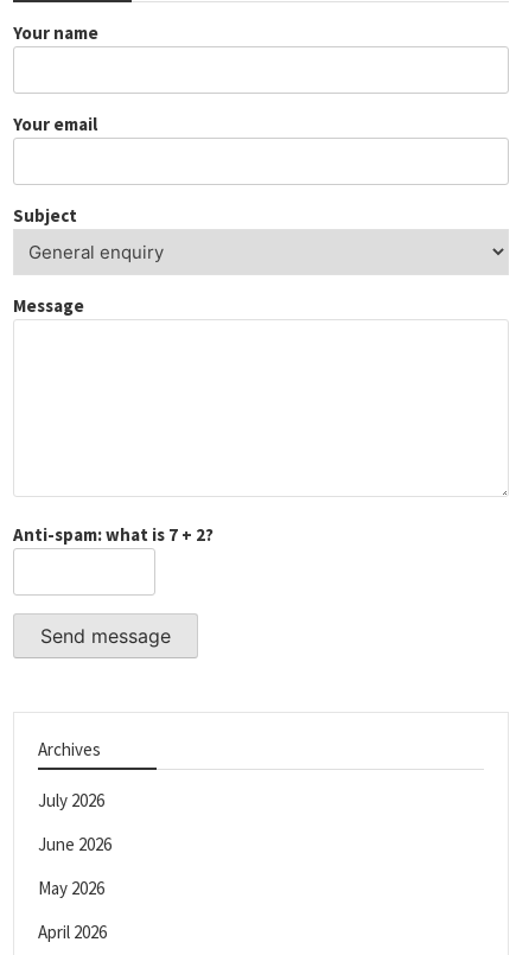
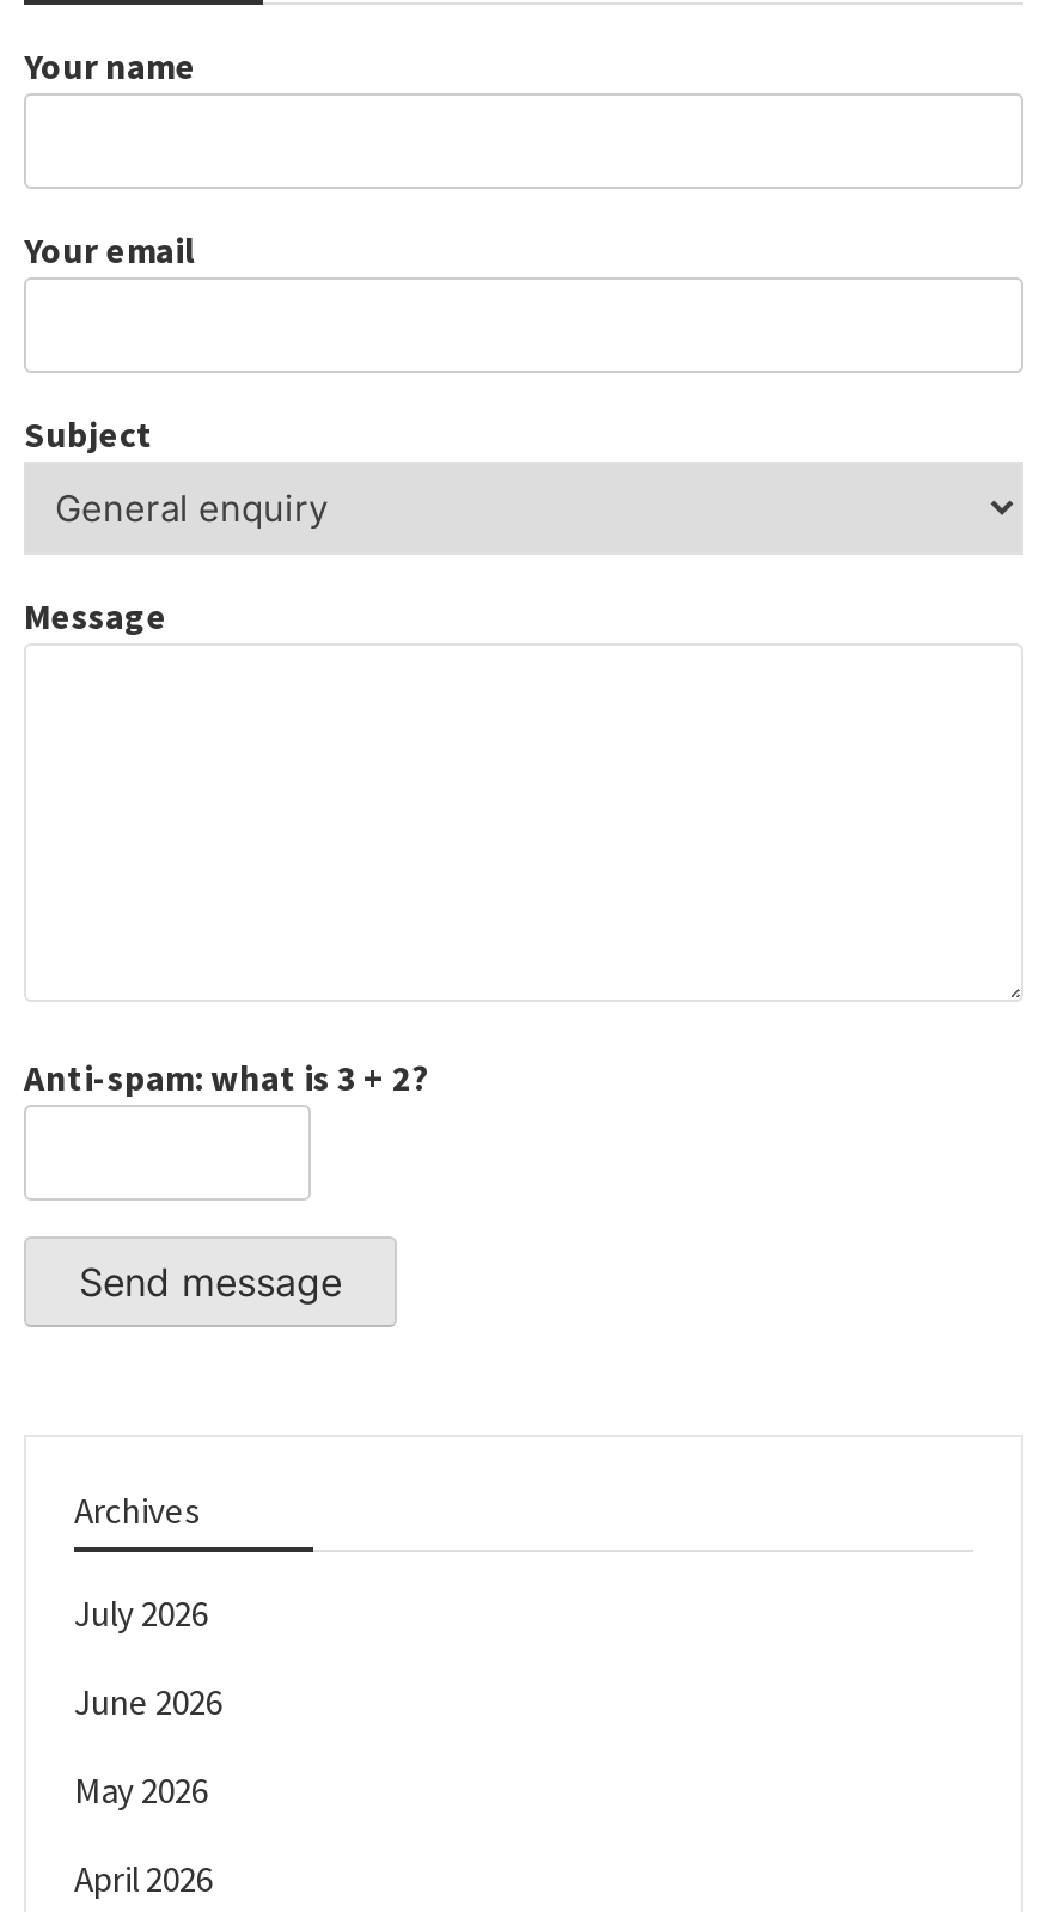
[13,523,214,545] Anti-spam: what is 7 + 2? -> [24,1054,428,1099] Anti-spam: what is 3 + 2?

